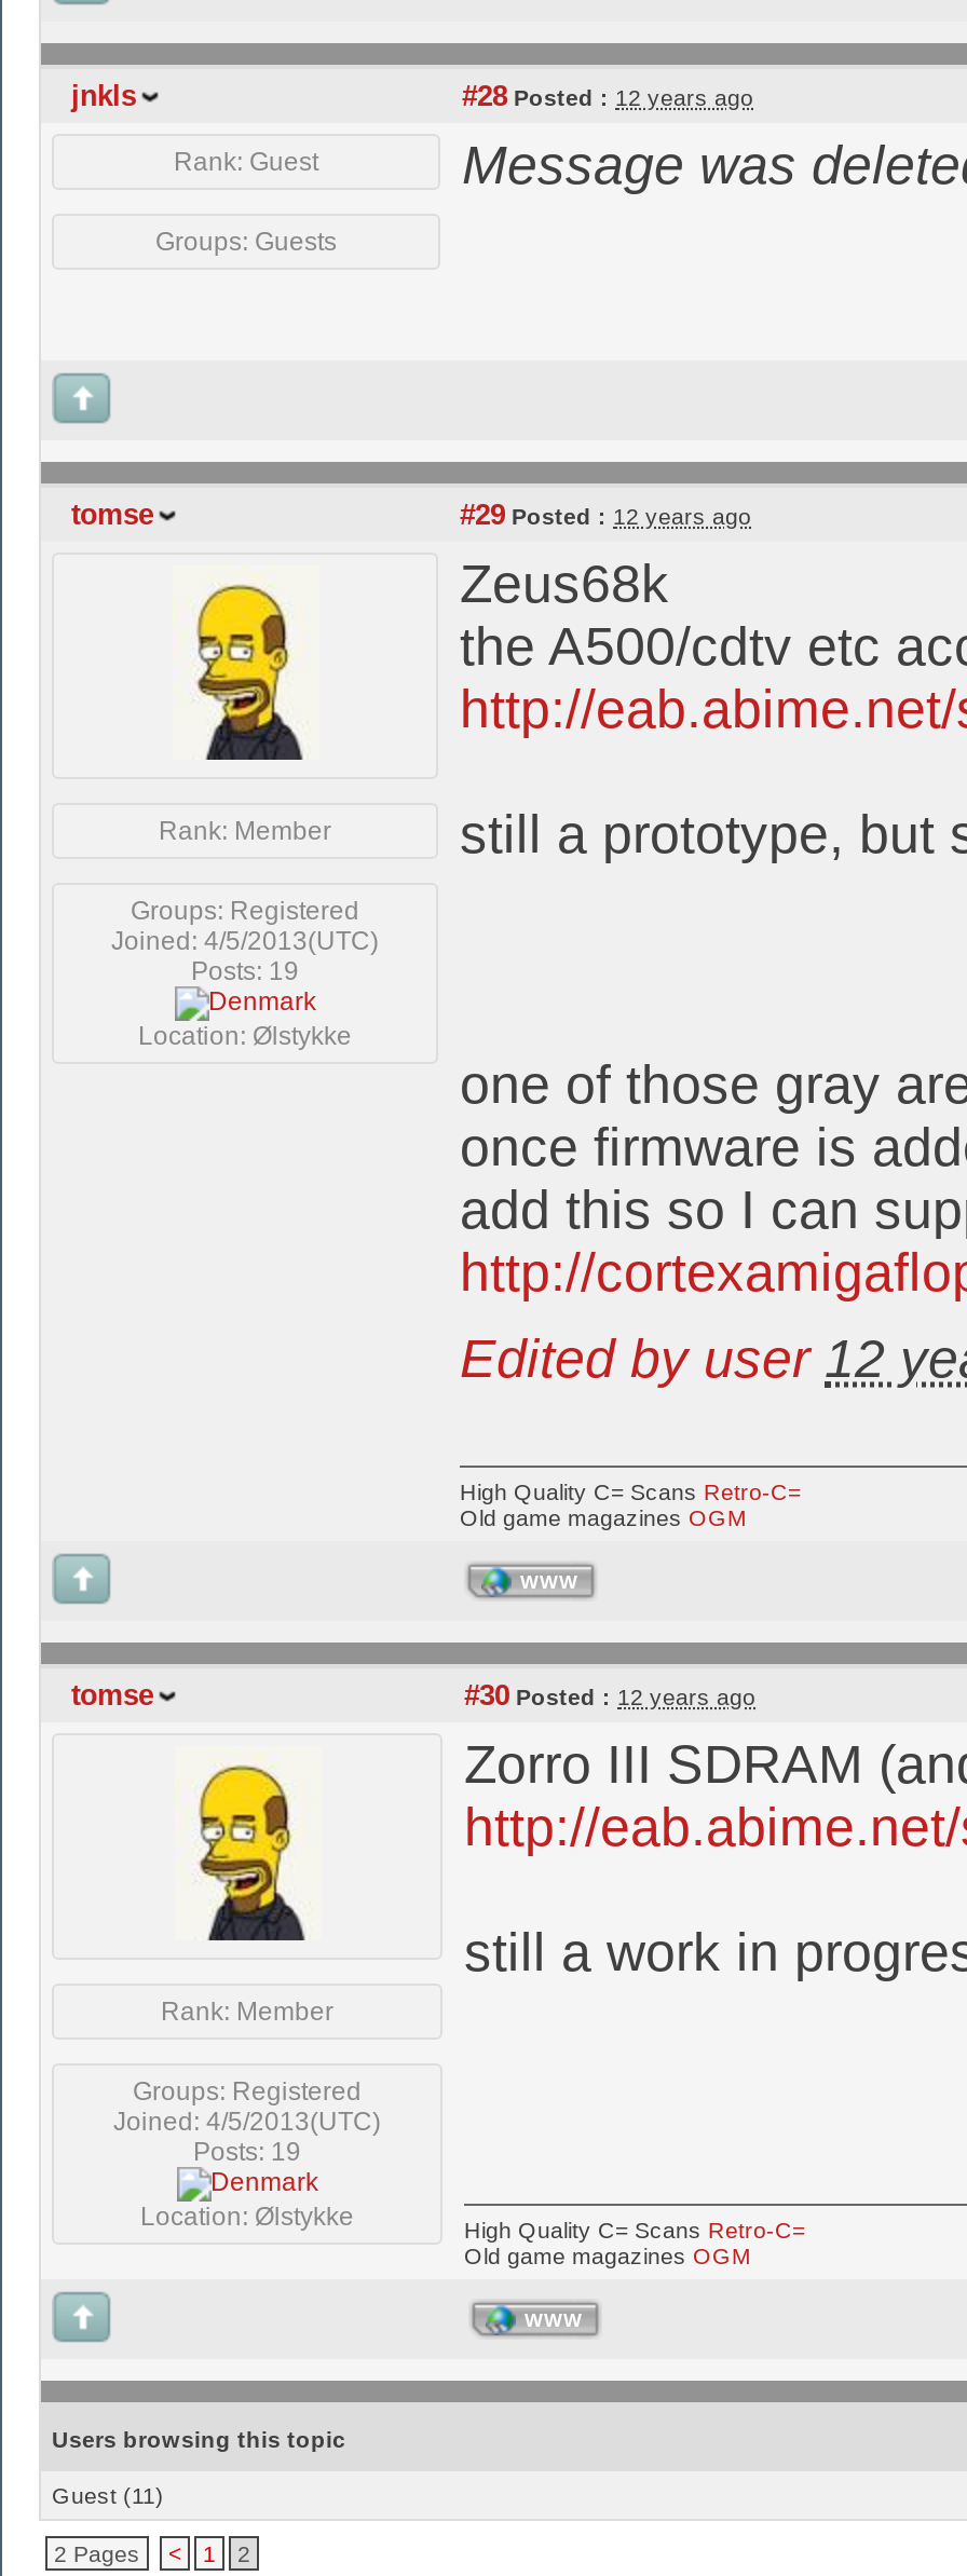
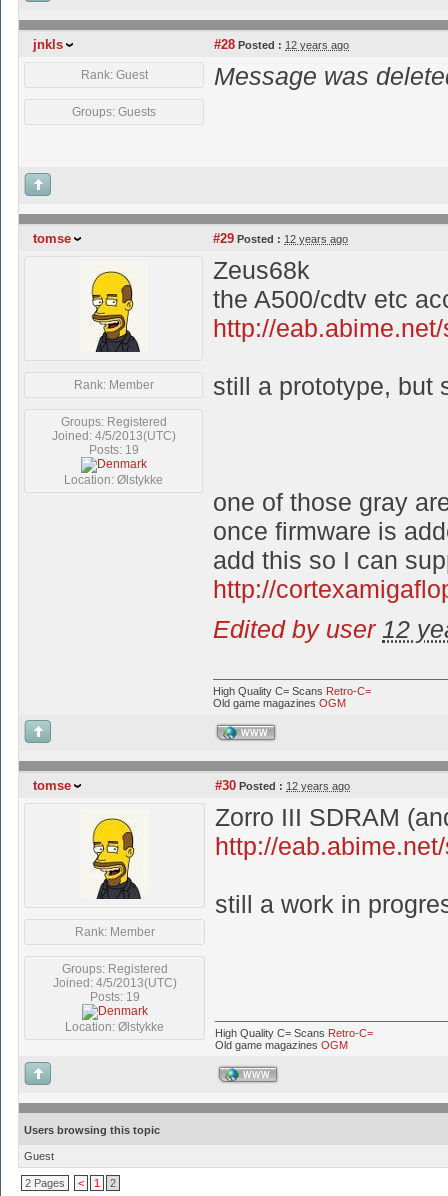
[52,2482,164,2508] Guest (11) -> [24,1150,54,1162] Guest

